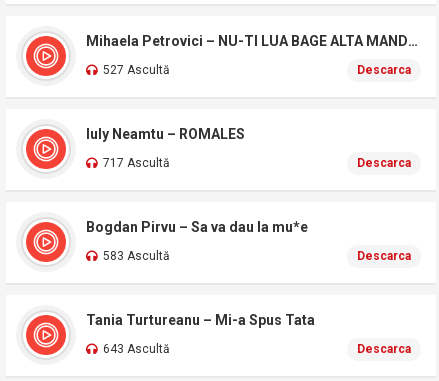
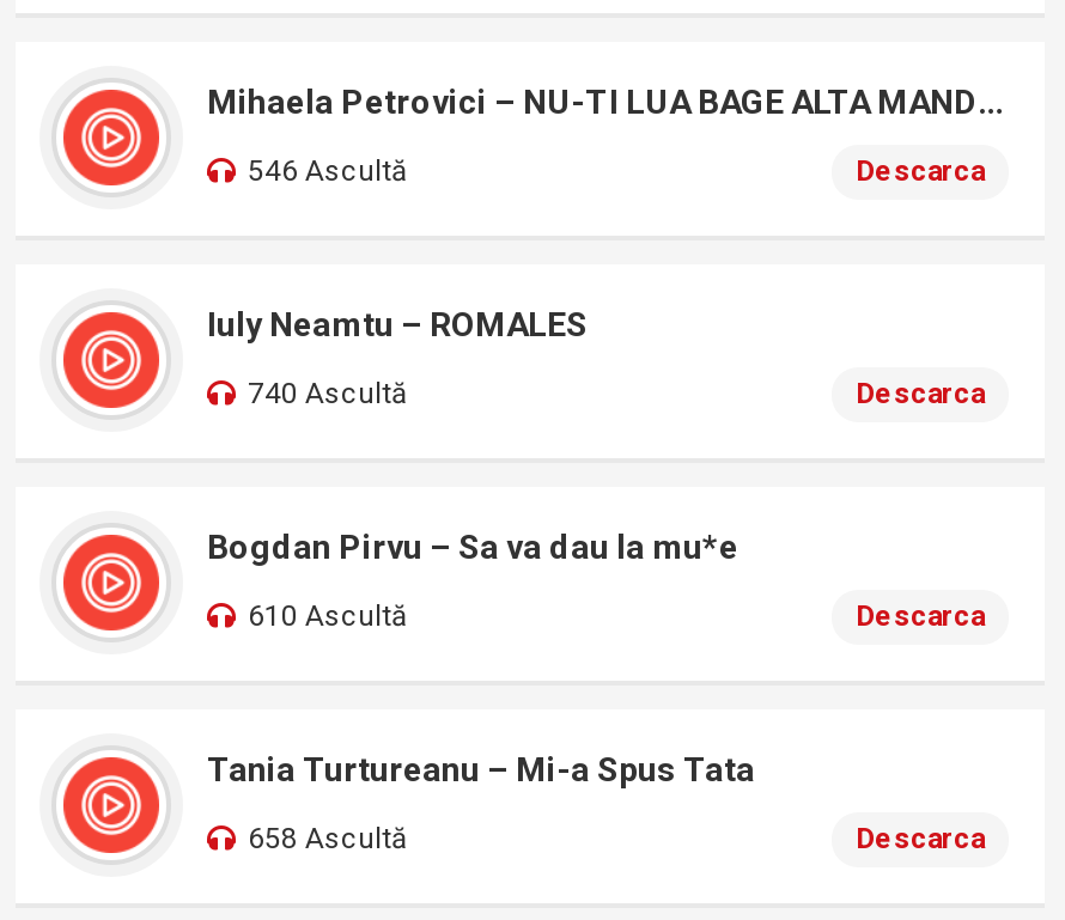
[103,63,170,77] 527 Ascultă -> [248,154,408,188] 546 Ascultă
[103,156,170,170] 717 Ascultă -> [248,377,408,410] 740 Ascultă
[103,249,170,263] 583 Ascultă -> [248,599,408,633] 610 Ascultă
[103,342,170,356] 643 Ascultă -> [248,822,408,855] 658 Ascultă

